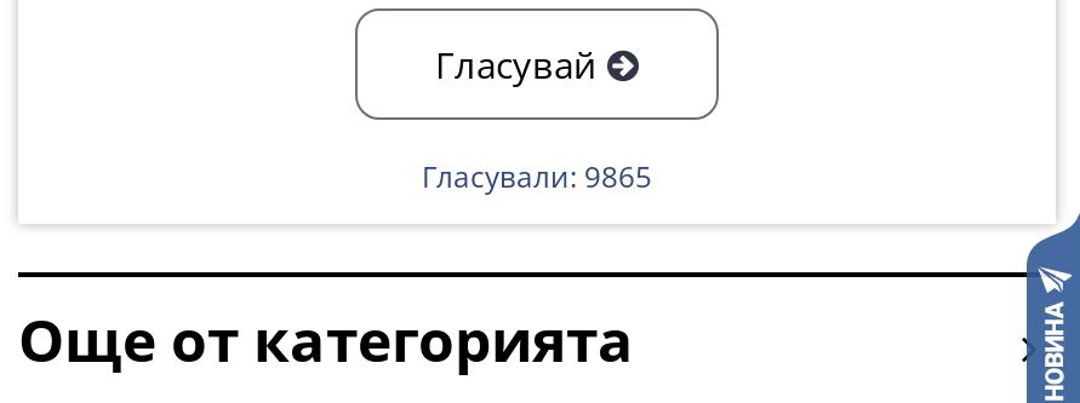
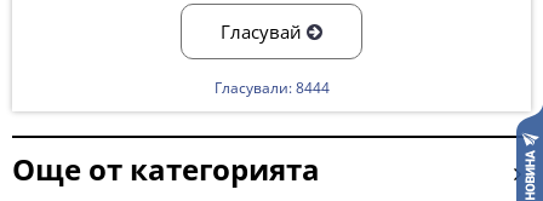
[422,156,652,197] Гласували: 9865 -> [214,77,329,98] Гласували: 8444

